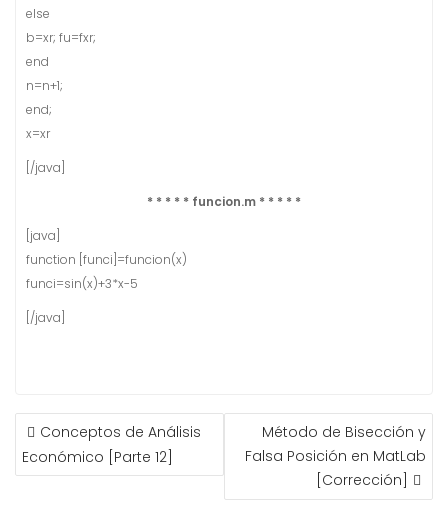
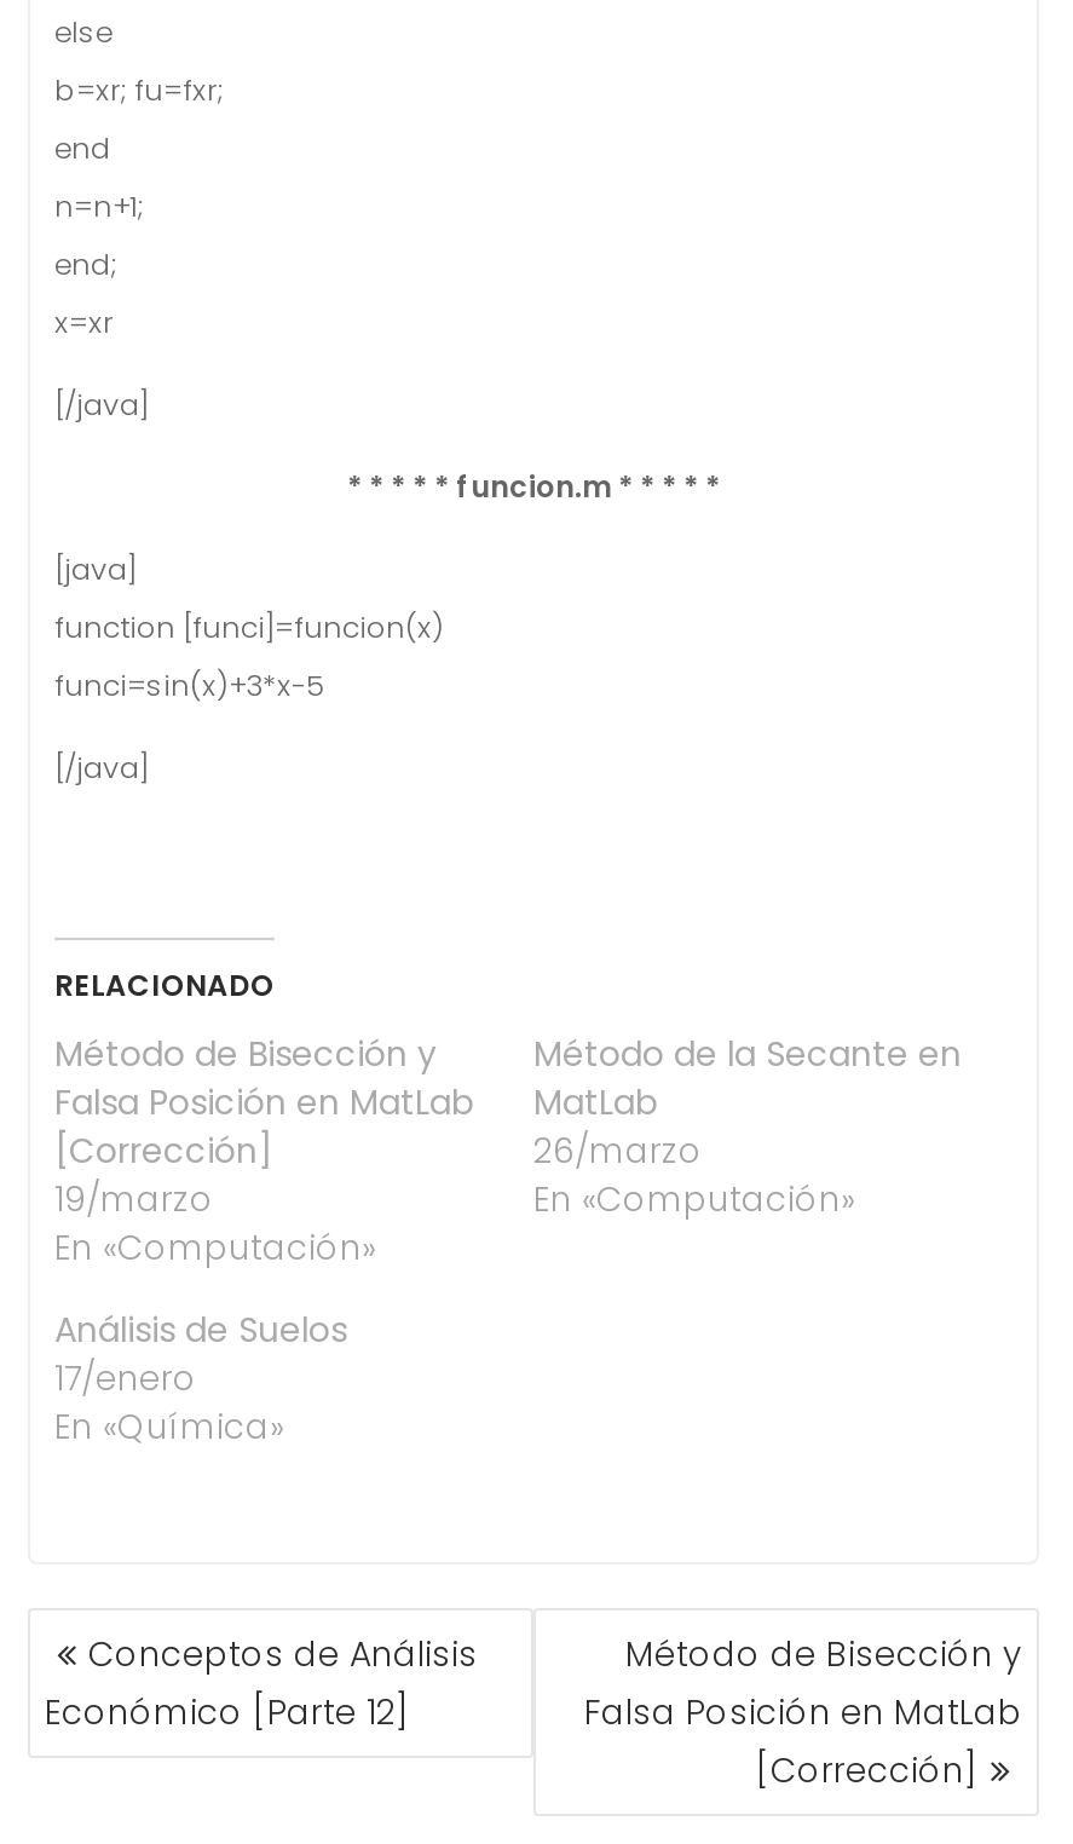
none -> [54,964,473,1272] RELACIONADO | Método de Bisección y | Falsa Posición en MatLab | [Corrección] | 19/marzo | En «Computación»
none -> [54,1030,962,1451] Método de la Secante en | MatLab | 26/marzo | En «Computación» | Análisis de Suelos | 17/enero | En «Química»

